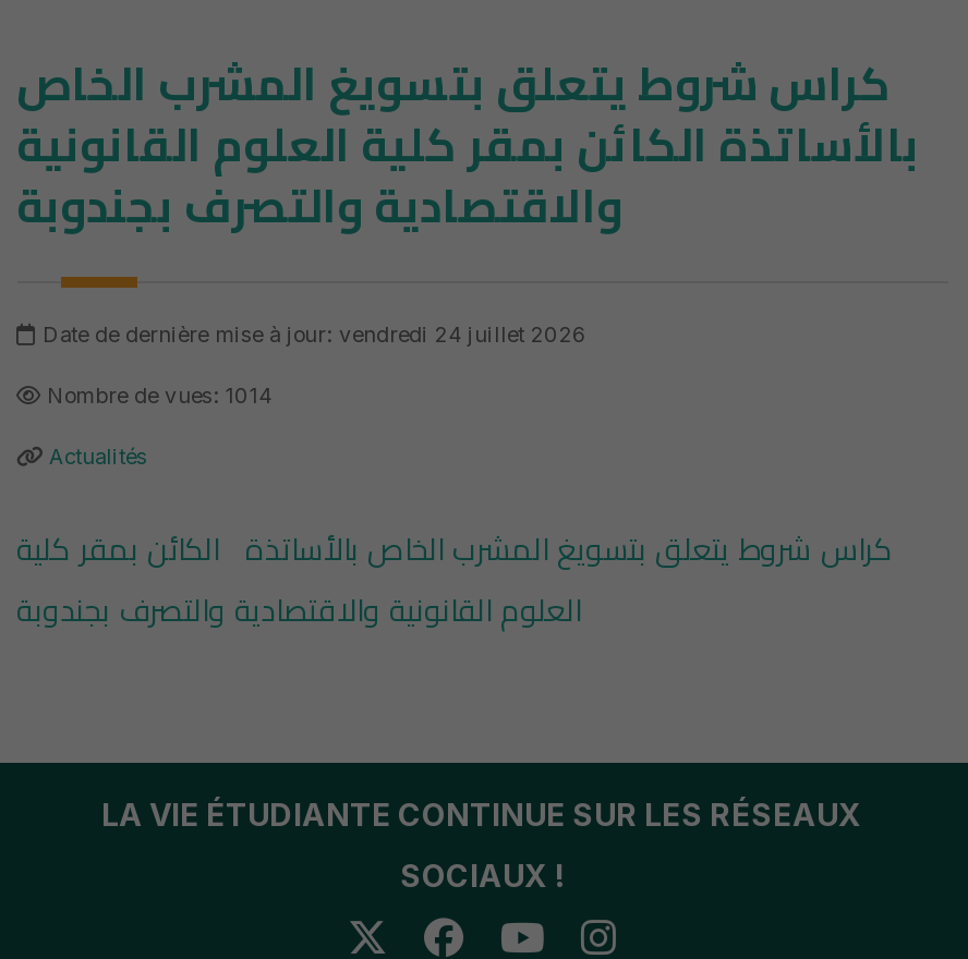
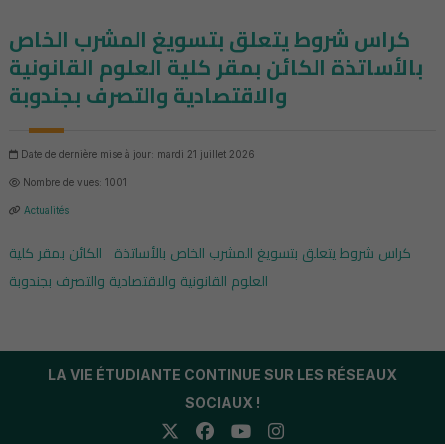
[43,323,588,347] Date de dernière mise à jour: vendredi 24 juillet 2026 -> [20,149,254,160] Date de dernière mise à jour: mardi 21 juillet 2026
[47,384,271,408] Nombre de vues: 1014 -> [22,177,126,188] Nombre de vues: 1001

